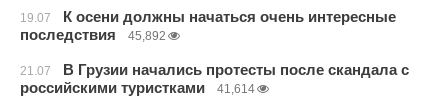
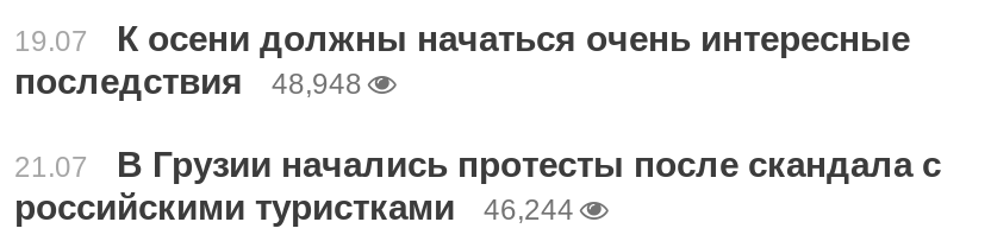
[20,26,166,43] последствия 45,892 -> [14,61,362,101] последствия 48,948
[20,79,255,96] российскими туристками 41,614 -> [14,186,574,227] российскими туристками 46,244

